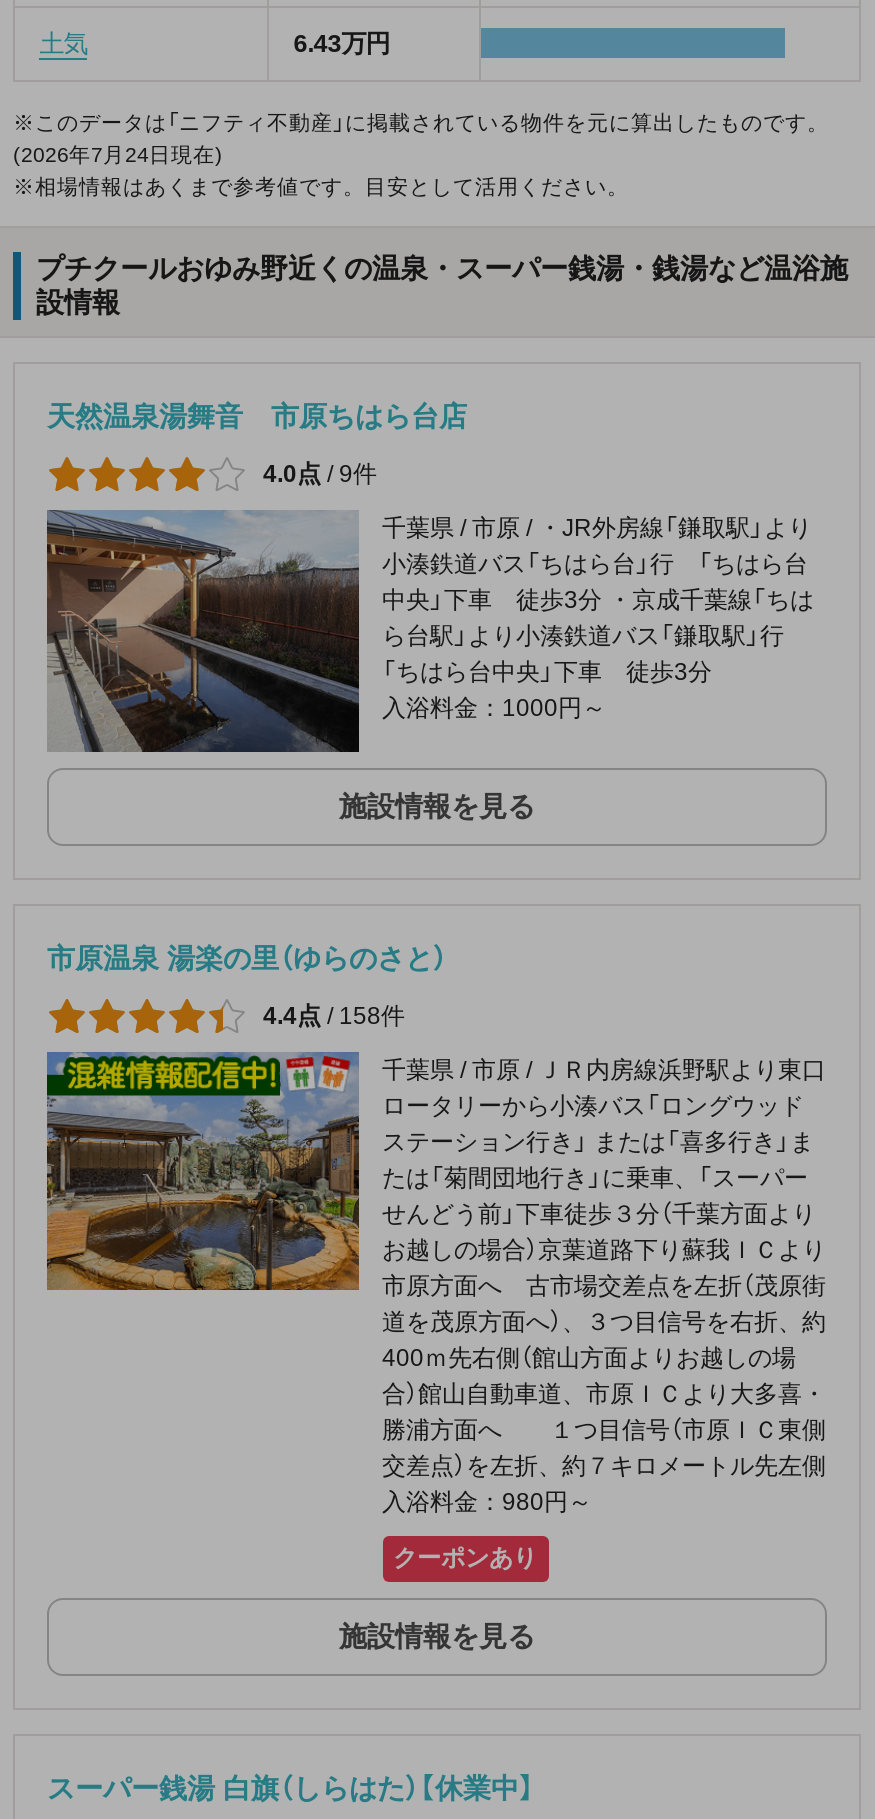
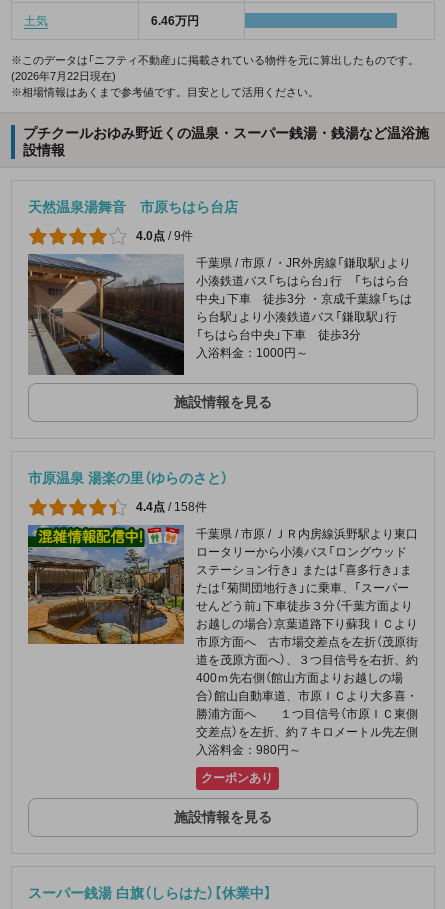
[293,31,389,59] 6.43万円 -> [151,14,199,28] 6.46万円
[13,143,223,167] (2026年7月24日現在) -> [11,70,116,82] (2026年7月22日現在)

